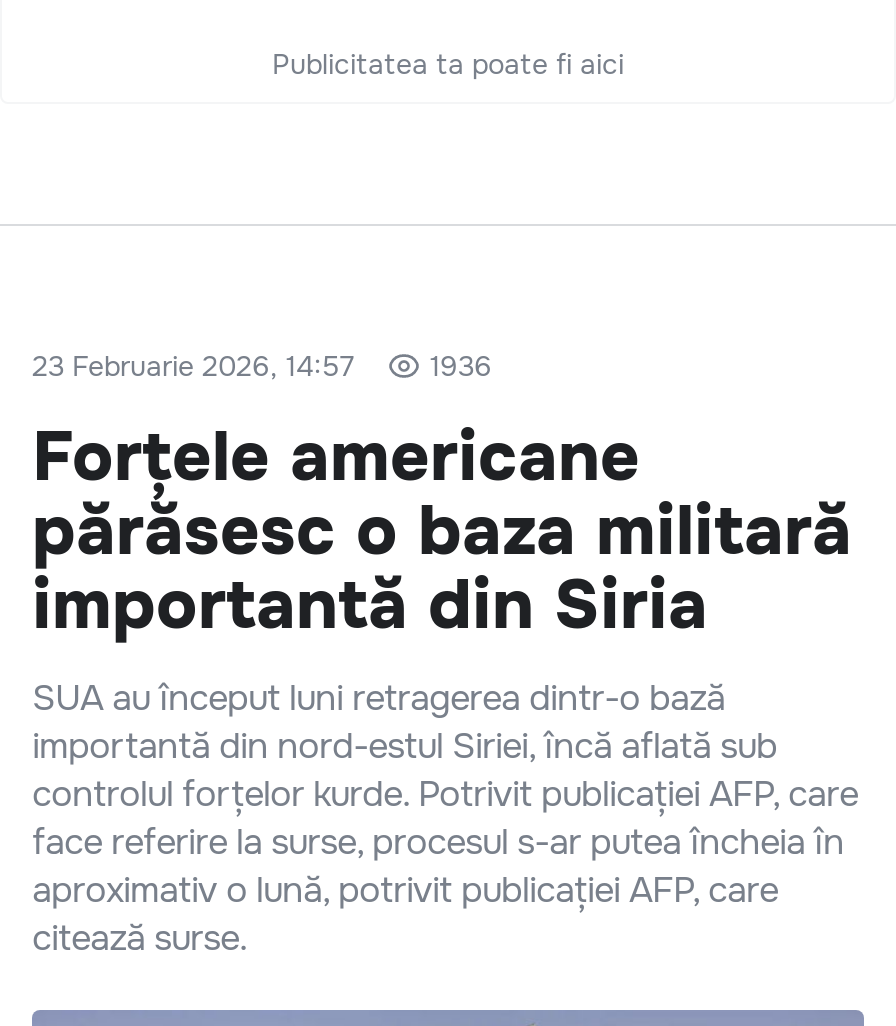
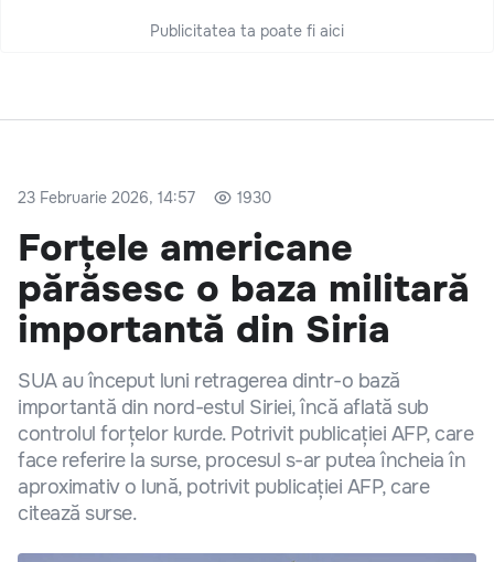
[430,348,492,384] 1936 -> [237,188,271,207] 1930

